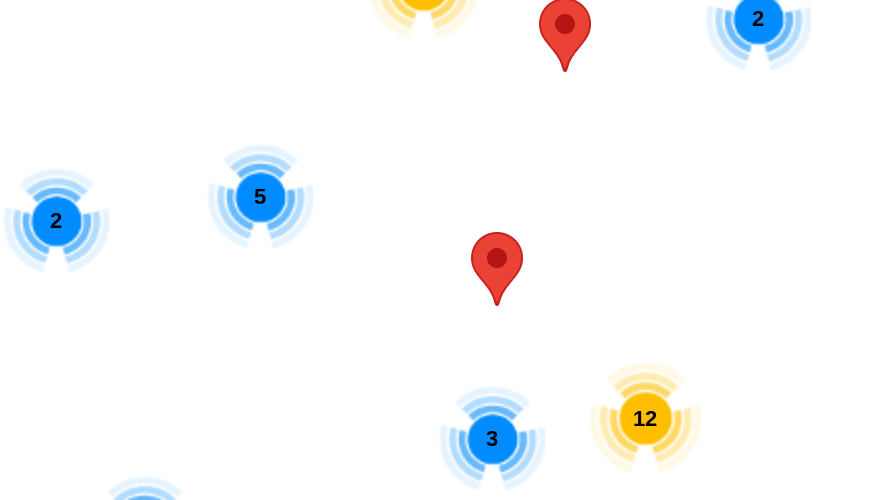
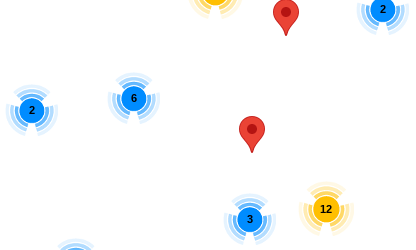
[254,184,266,208] 5 -> [130,92,136,104] 6

